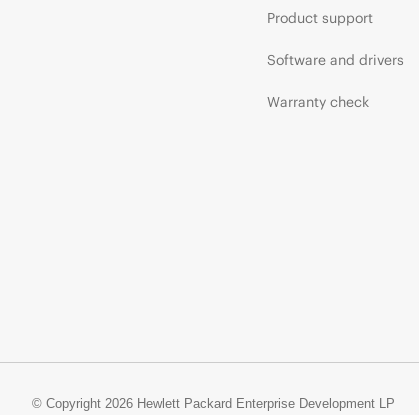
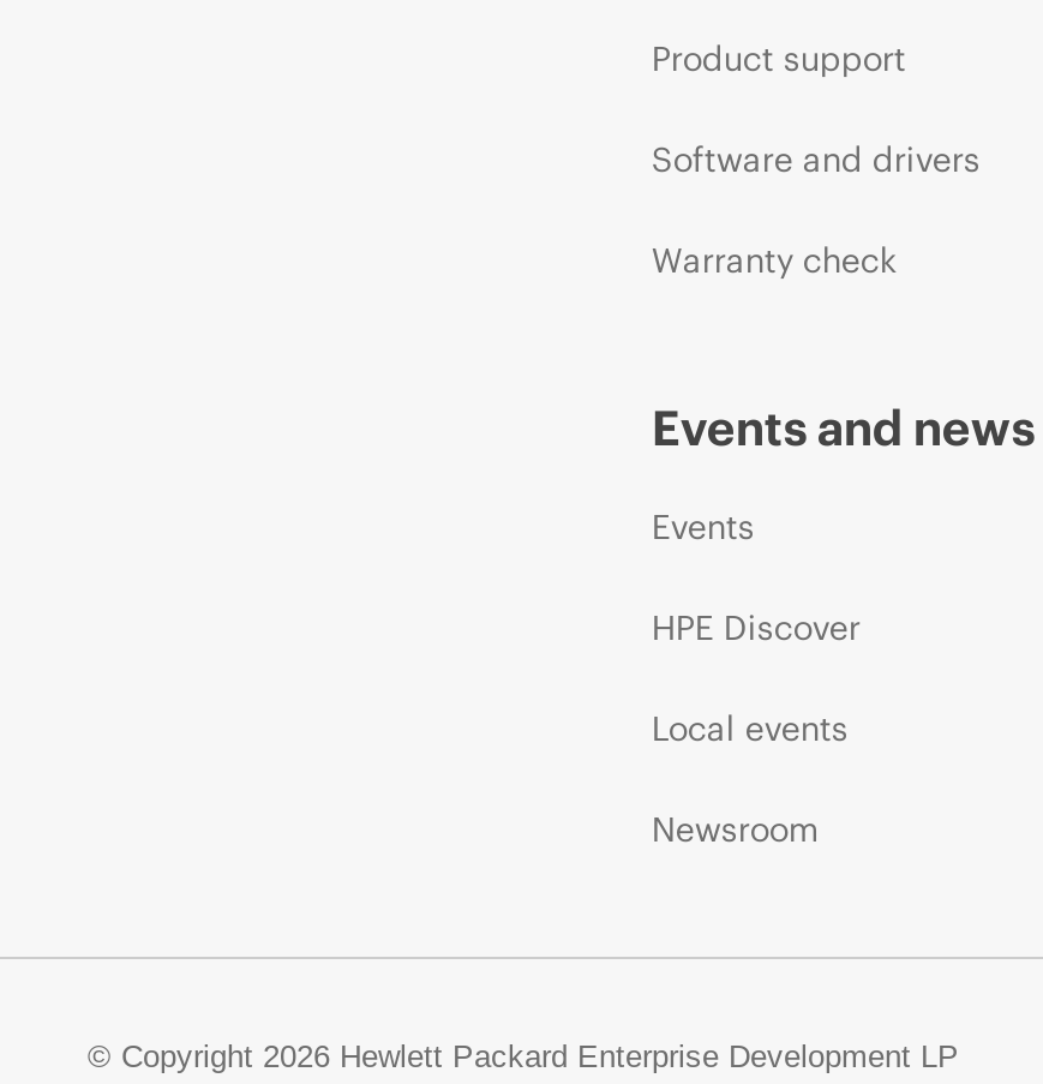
none -> [651,396,1036,850] Events and news | Events | HPE Discover | Local events | Newsroom

